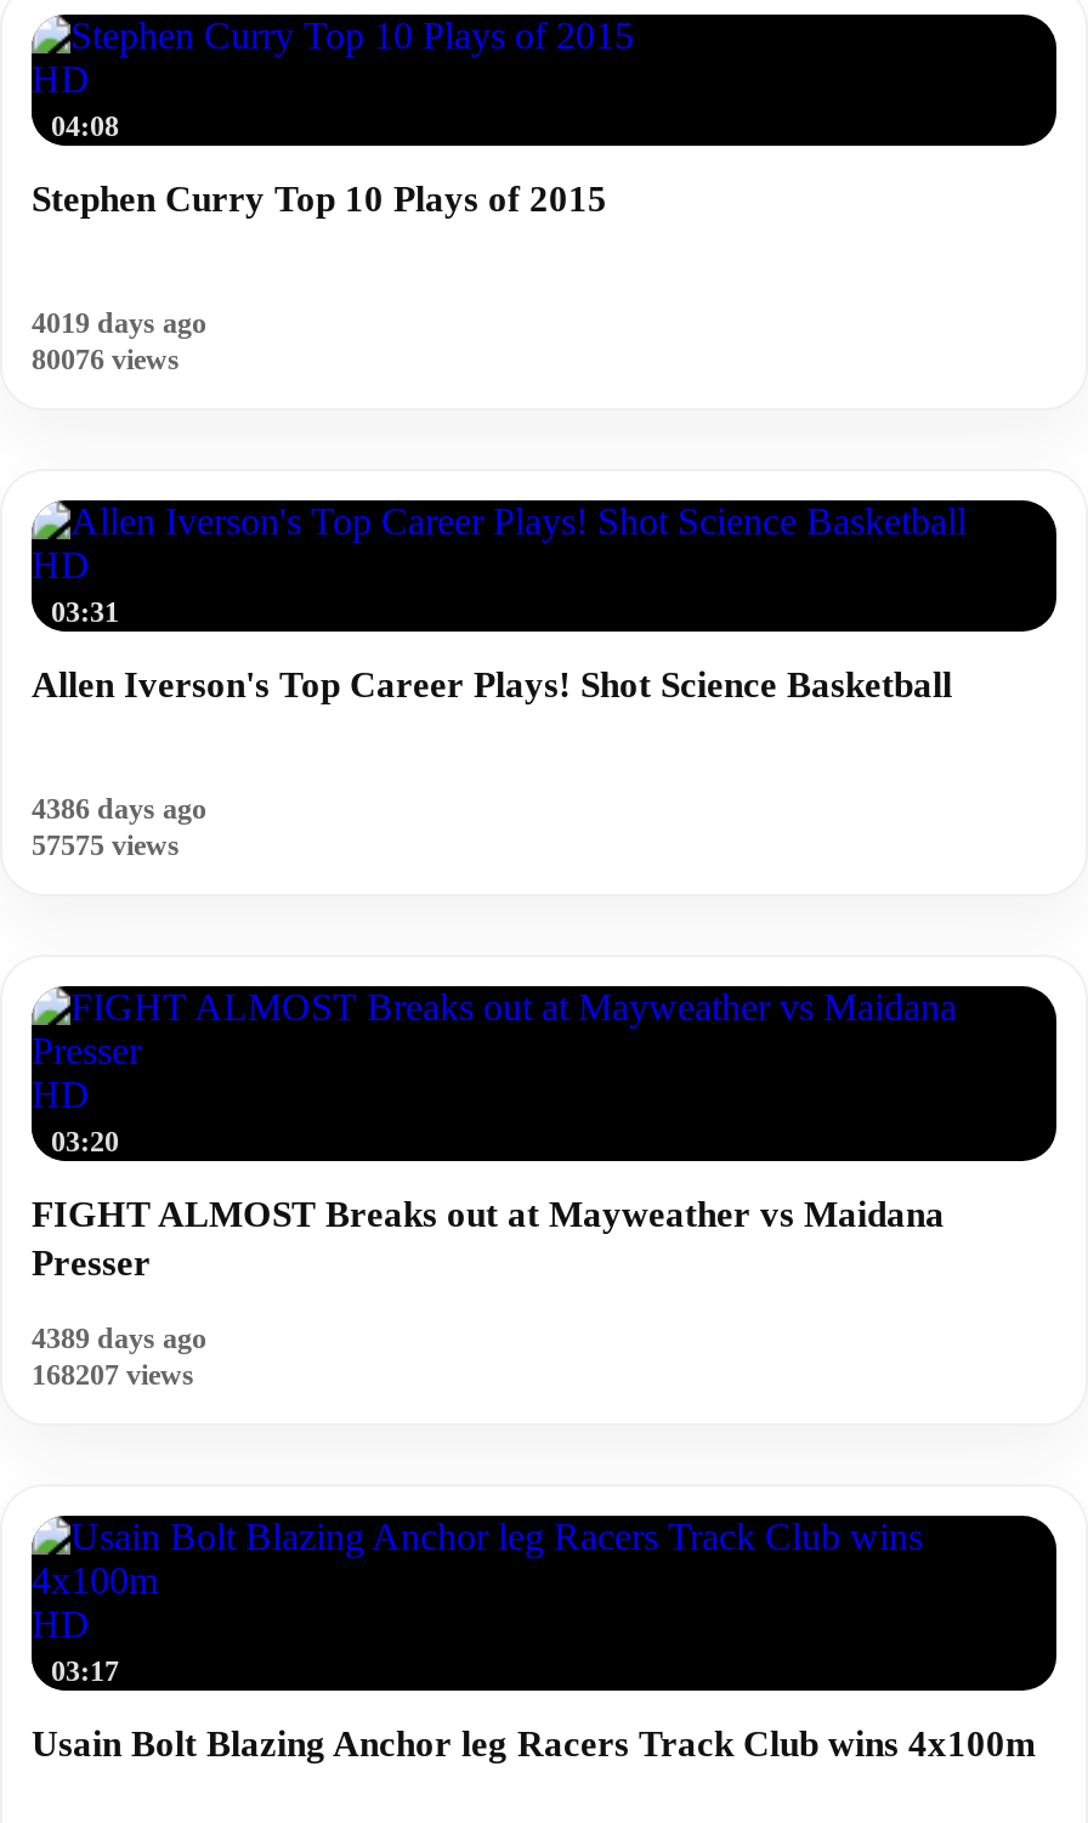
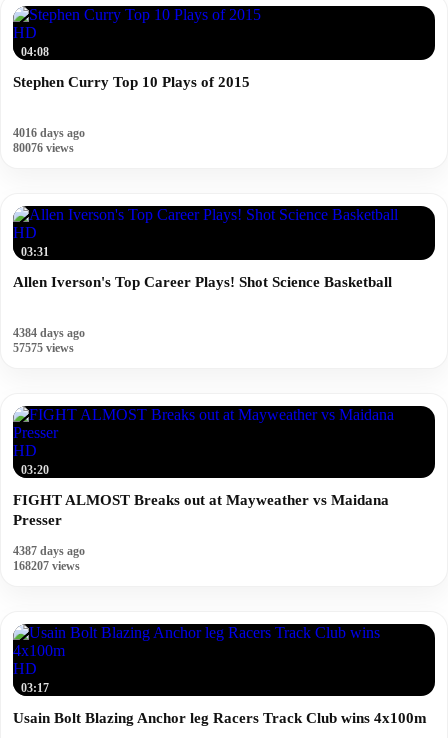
[32,307,206,341] 4019 days ago -> [13,126,85,140] 4016 days ago
[32,792,206,826] 4386 days ago -> [13,326,85,340] 4384 days ago
[32,1322,206,1356] 4389 days ago -> [13,544,85,558] 4387 days ago

